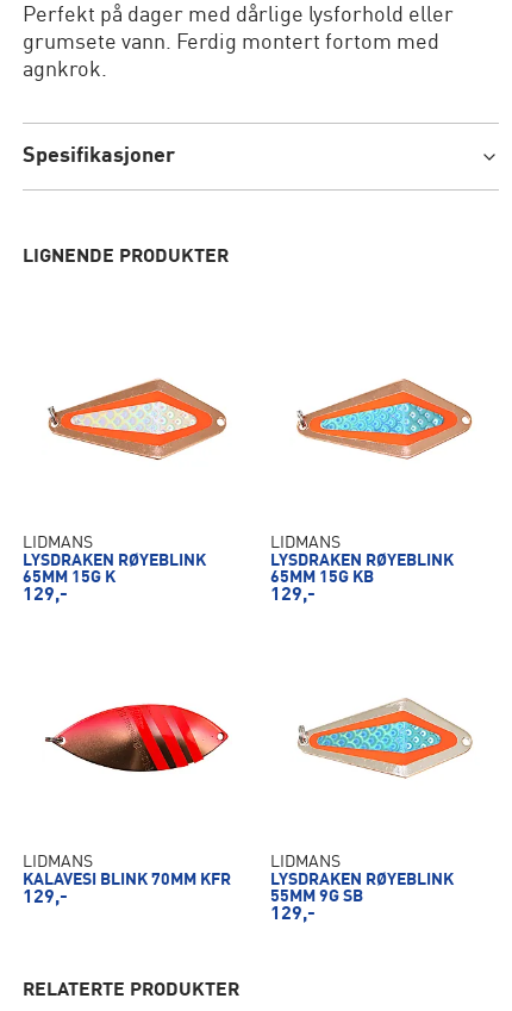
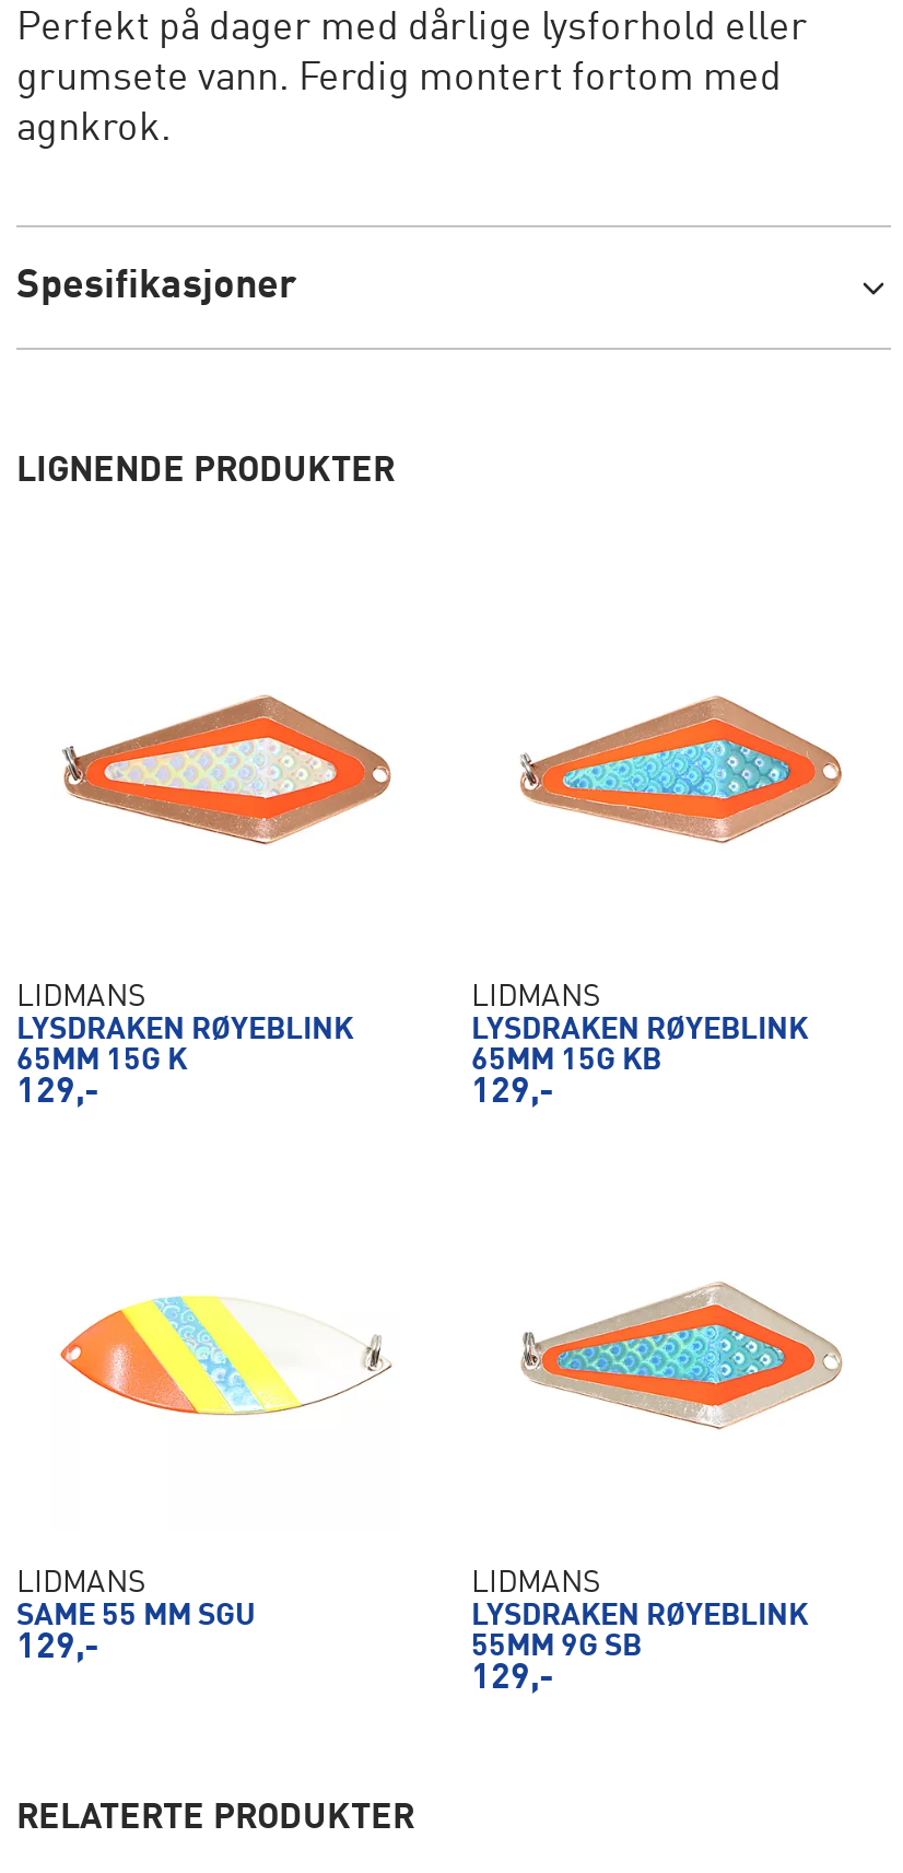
[44,703,230,773] [image] -> [58,1292,395,1417] [image]
[23,872,231,888] KALAVESI BLINK 70MM KFR -> [16,1601,255,1631] SAME 55 MM SGU

